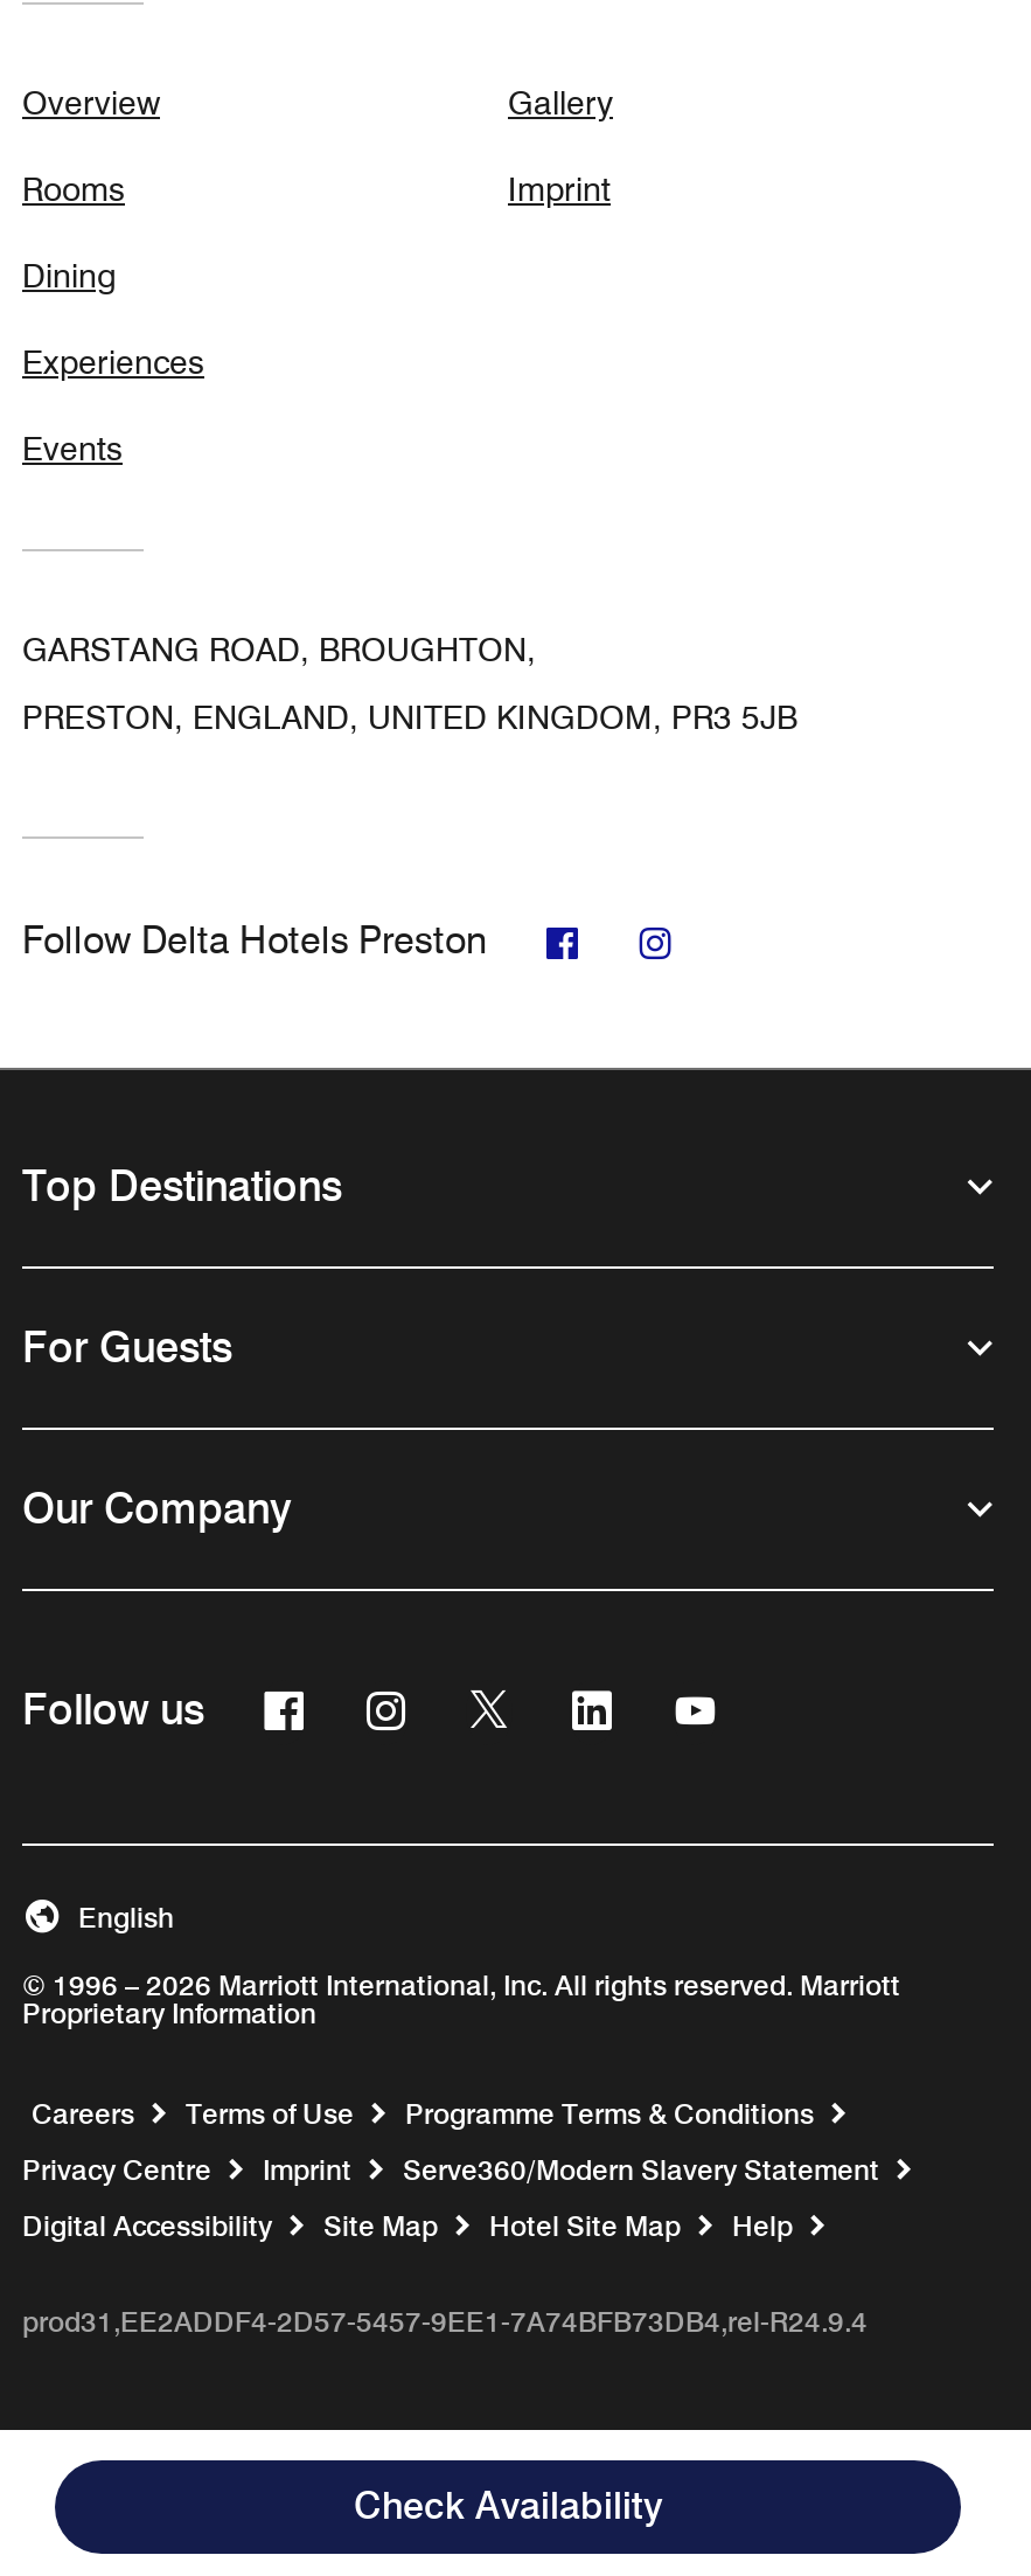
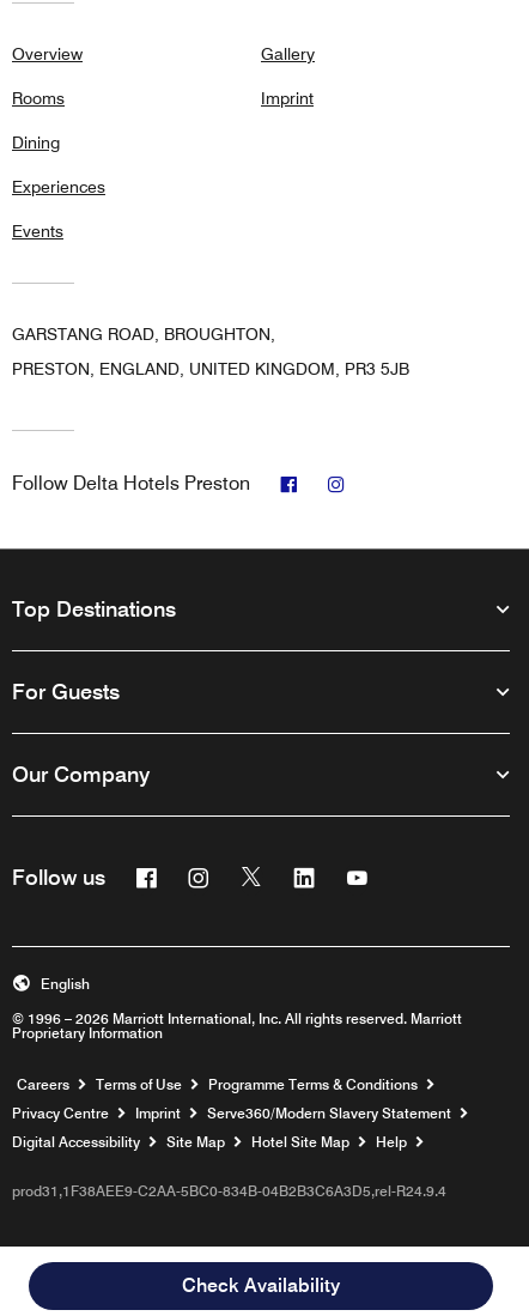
[22,2304,868,2339] prod31,EE2ADDF4-2D57-5457-9EE1-7A74BFB73DB4,rel-R24.9.4 -> [12,1182,446,1200] prod31,1F38AEE9-C2AA-5BC0-834B-04B2B3C6A3D5,rel-R24.9.4

